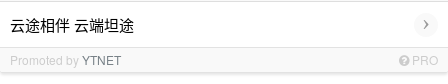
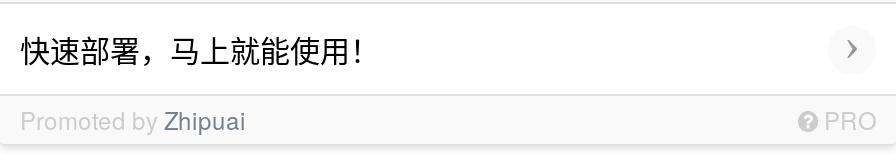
[10,13,134,34] 云途相伴 云端坦途 -> [20,27,380,69] 快速部署，马上就能使用！
[10,51,121,68] Promoted by YTNET -> [20,102,246,136] Promoted by Zhipuai

